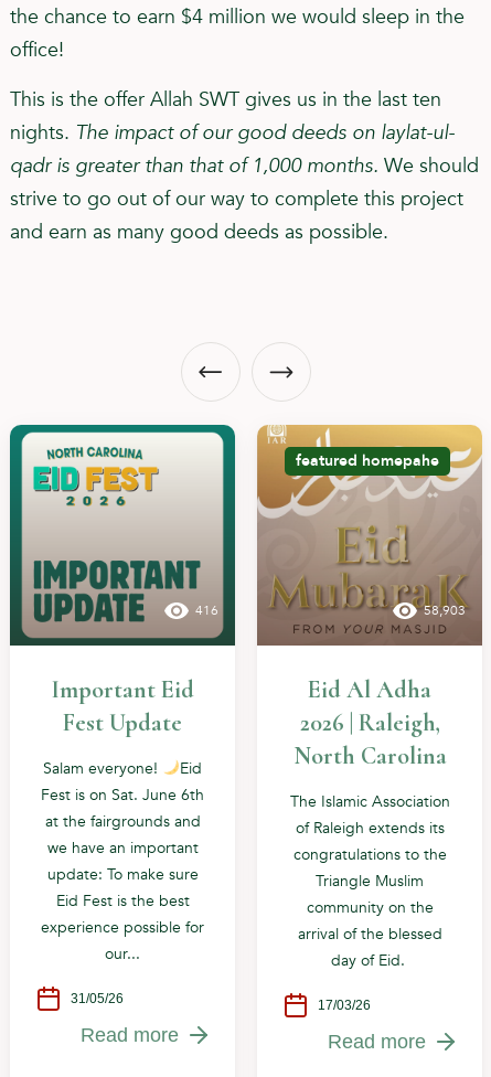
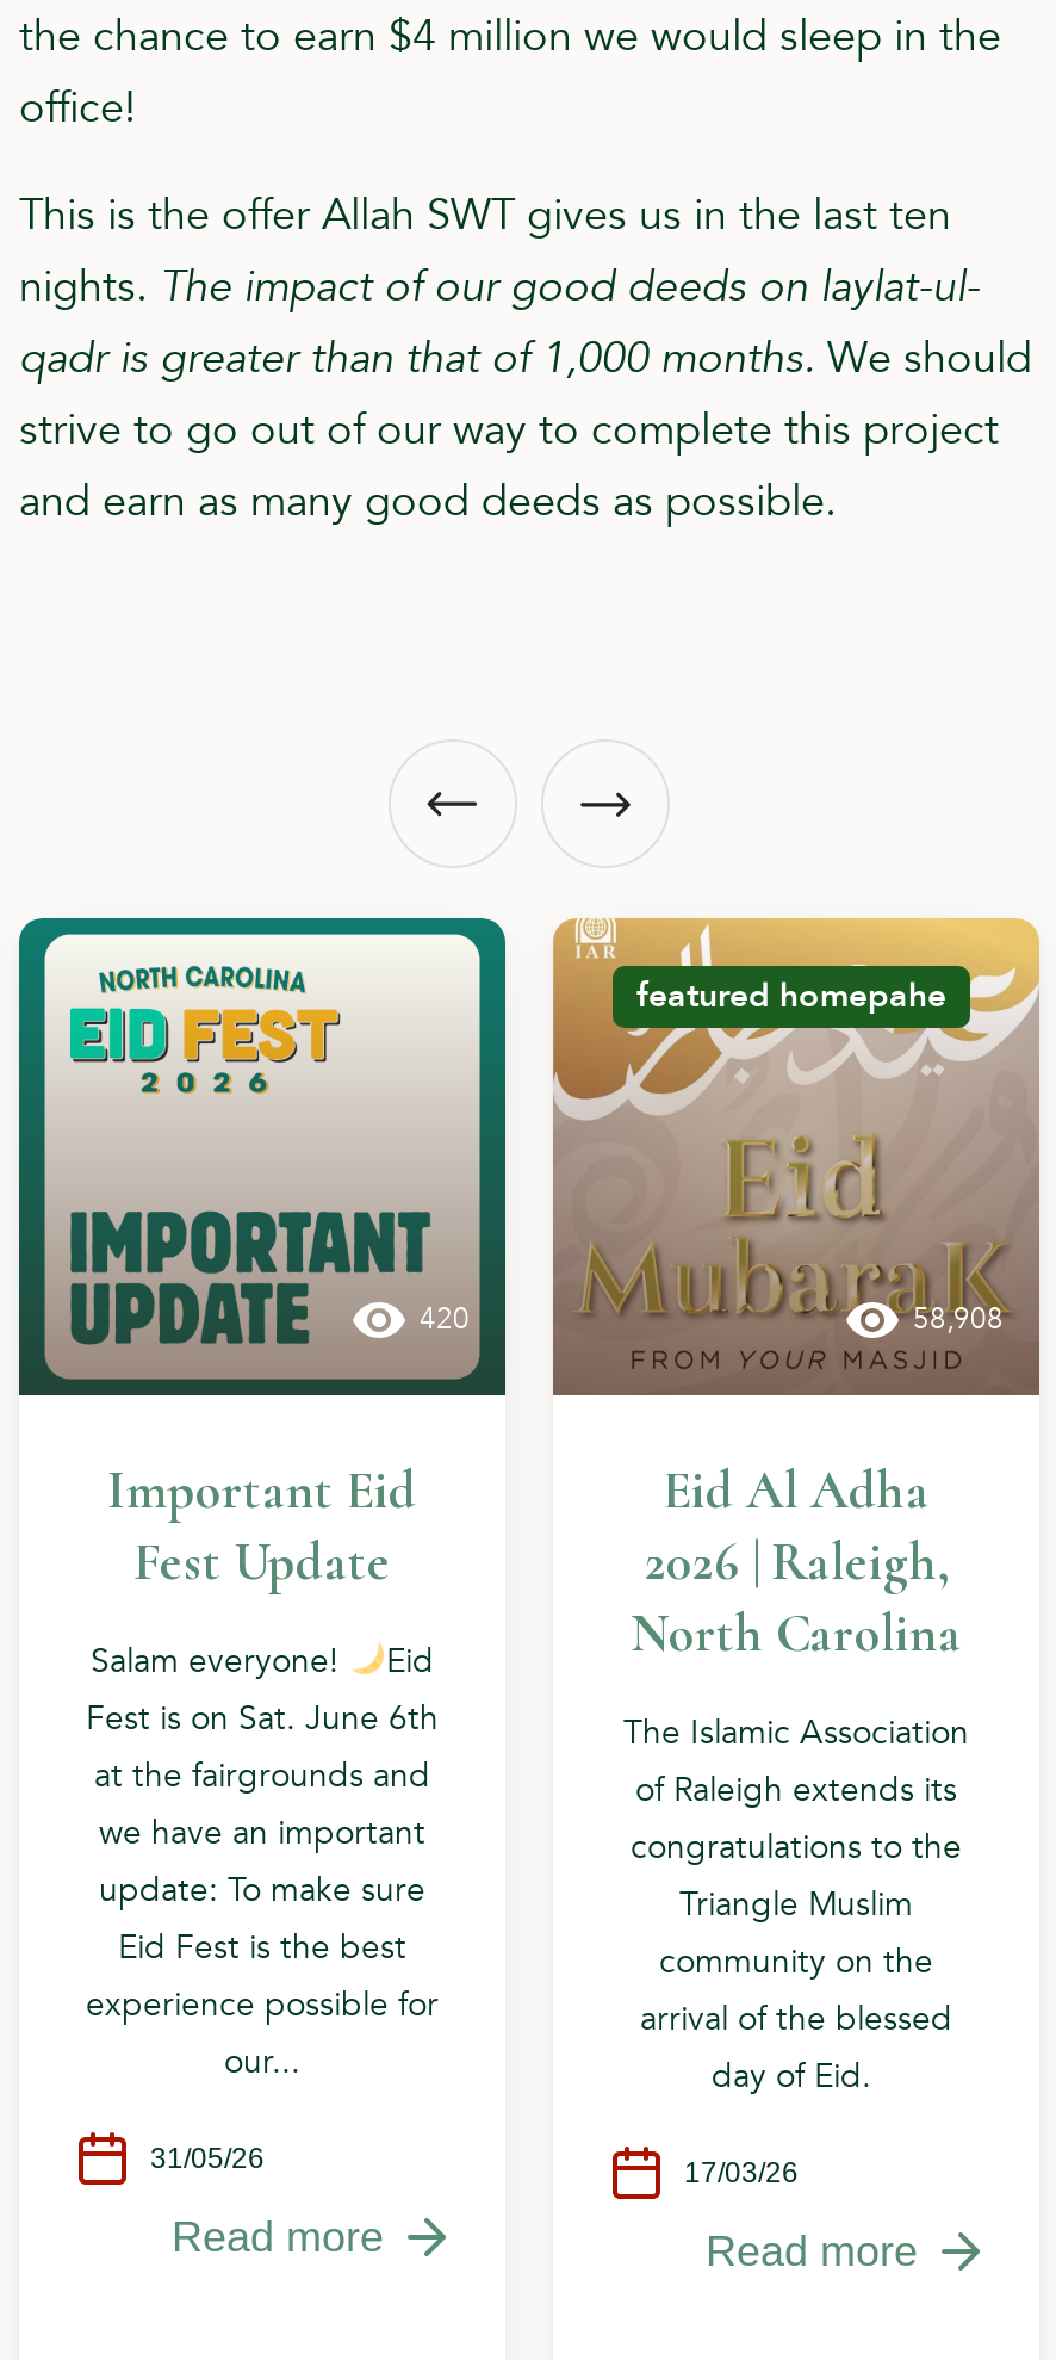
[195,601,218,619] 416 -> [420,1300,470,1338] 420
[424,601,466,619] 58,903 -> [913,1300,1004,1338] 58,908

